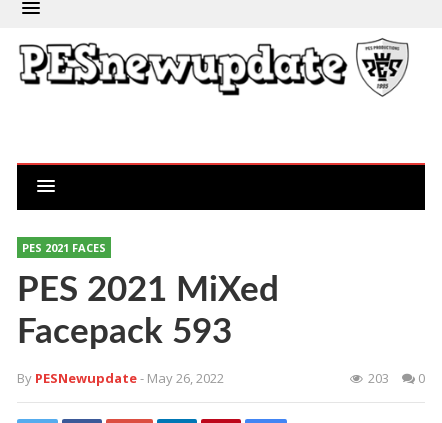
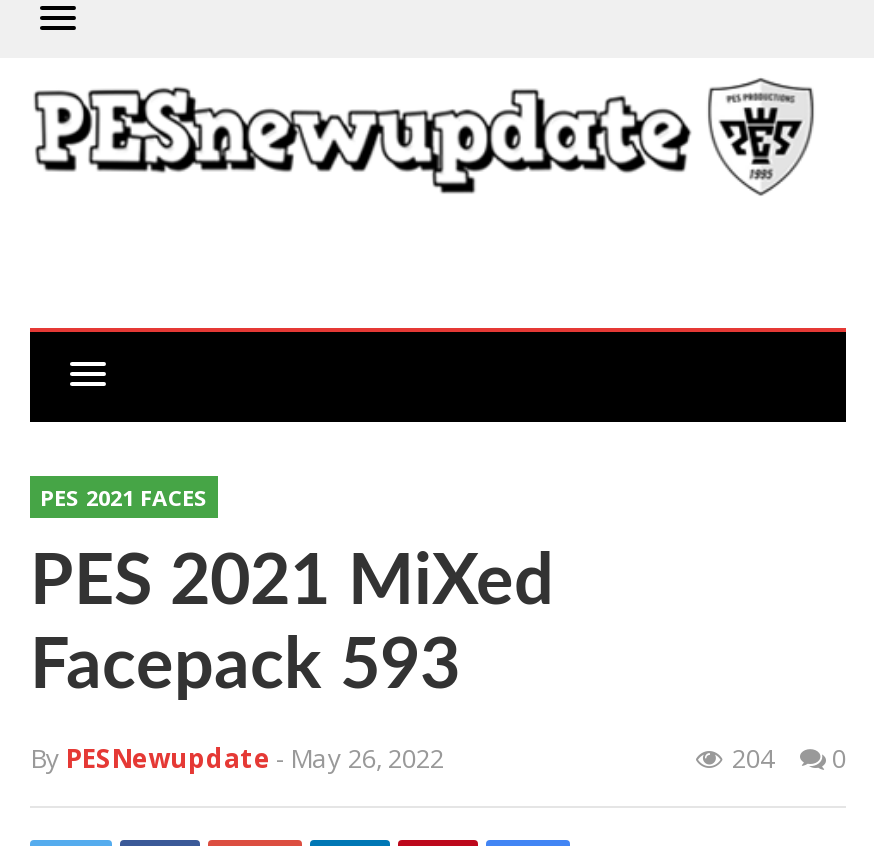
[368,369,425,387] 203 0 -> [732,740,846,776] 204 0

